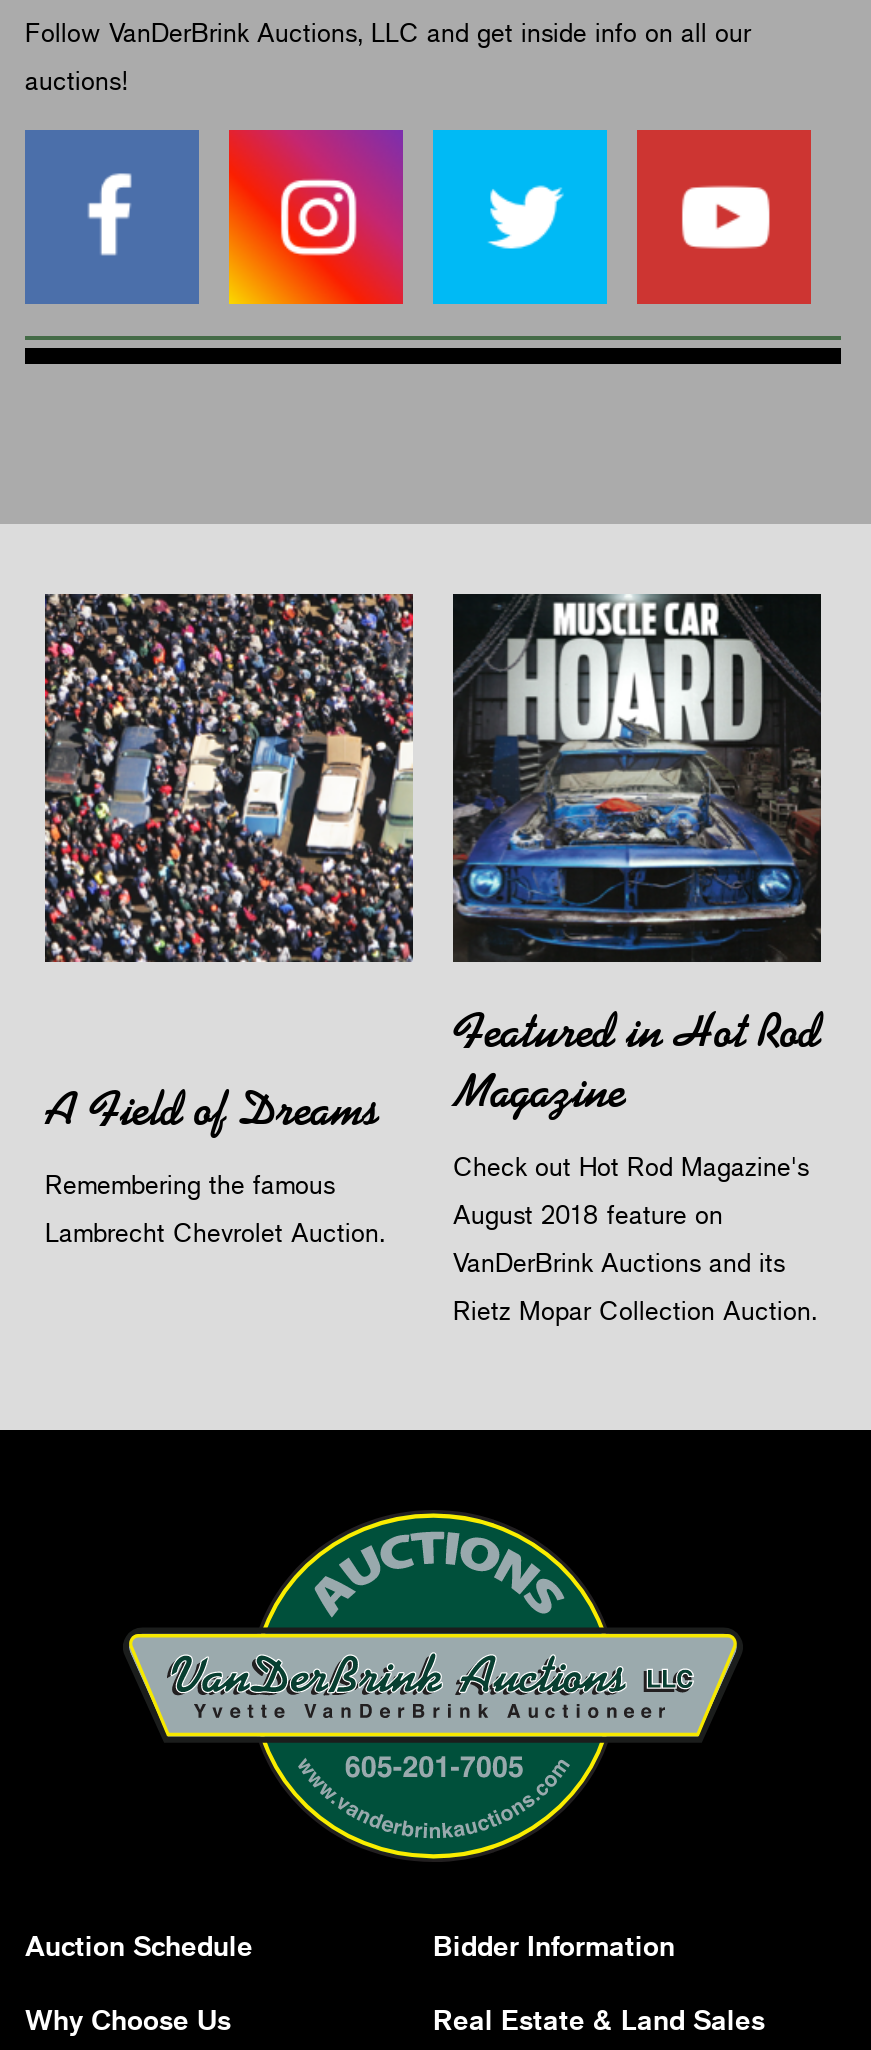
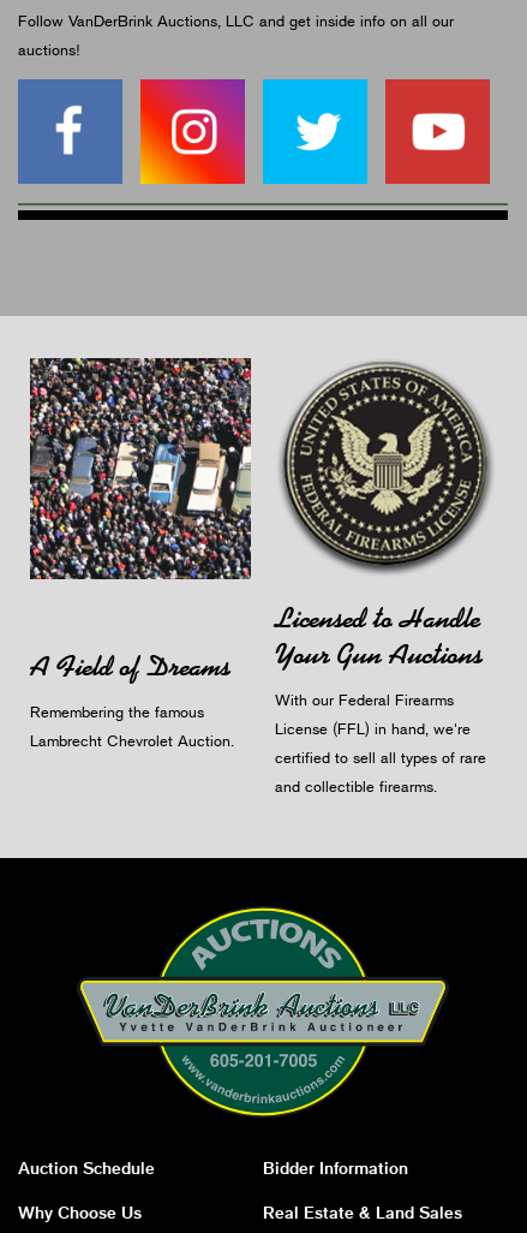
[451,592,823,1119] [image] | Featured in Hot Rod | Magazine -> [275,358,496,672] [image] | Licensed to Handle | Your Gun Auctions
[453,1149,809,1181] Check out Hot Rod Magazine's -> [275,690,454,709] With our Federal Firearms
[453,1197,723,1229] August 2018 feature on -> [275,719,471,738] License (FFL) in hand, we're
[453,1245,785,1277] VanDerBrink Auctions and its -> [275,747,486,767] certified to sell all types of rare
[453,1293,817,1325] Rietz Mopar Collection Auction. -> [275,776,437,796] and collectible firearms.

